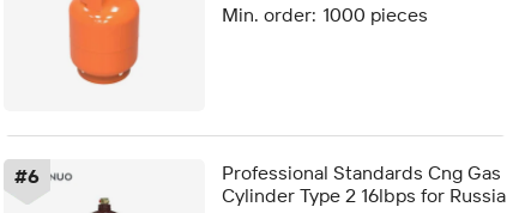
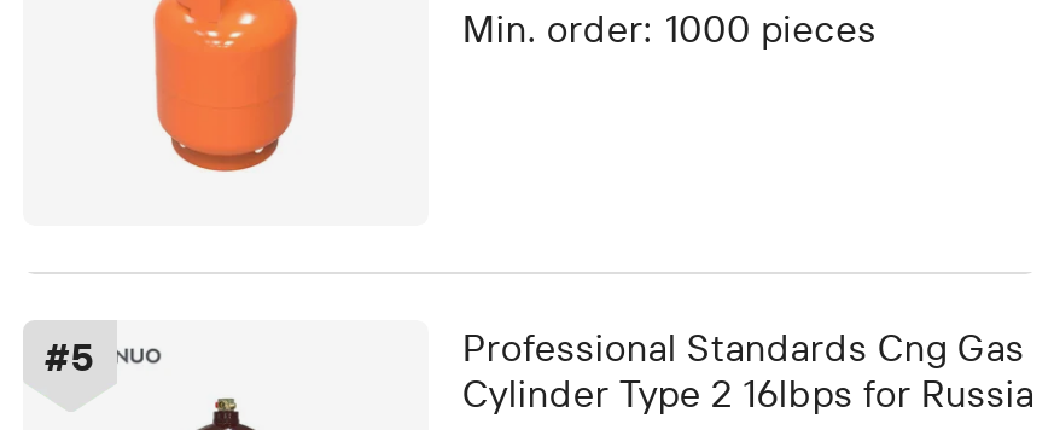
[14,166,39,188] #6 -> [44,335,95,380] #5

